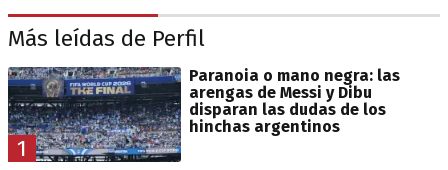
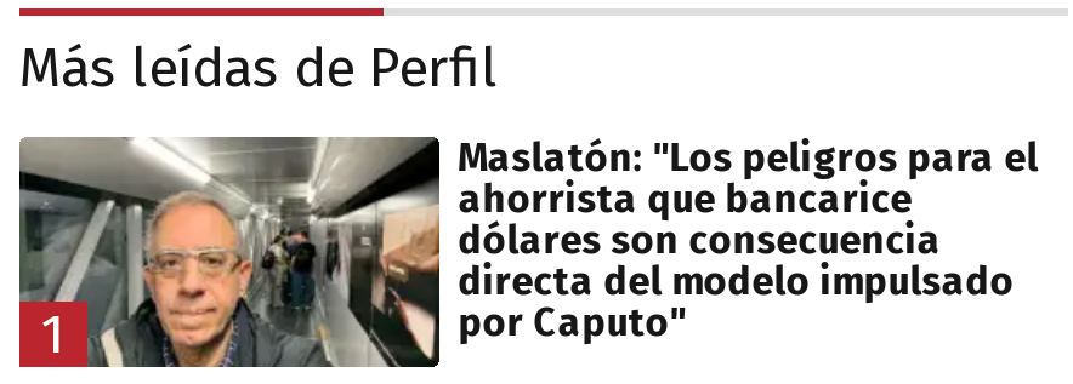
[8,66,400,163] [image] | Paranoia o mano negra: las | arengas de Messi y Dibu | disparan las dudas de los | hinchas argentinos -> [19,133,1039,369] [image] | Maslatón: "Los peligros para el | ahorrista que bancarice | dólares son consecuencia | directa del modelo impulsado | por Caputo"

